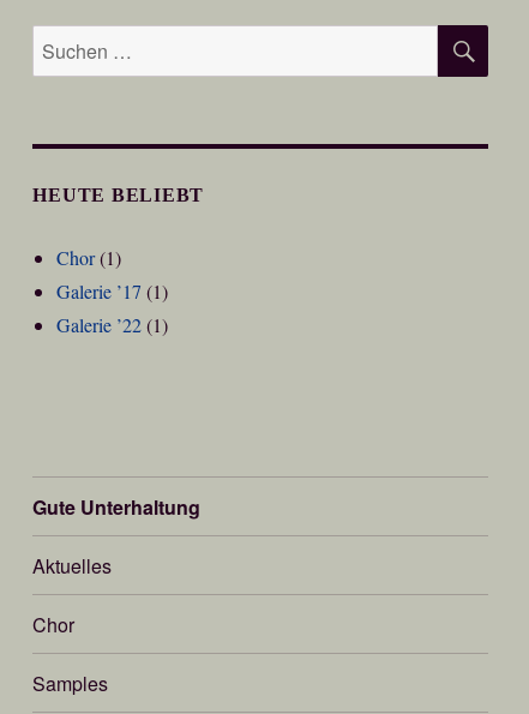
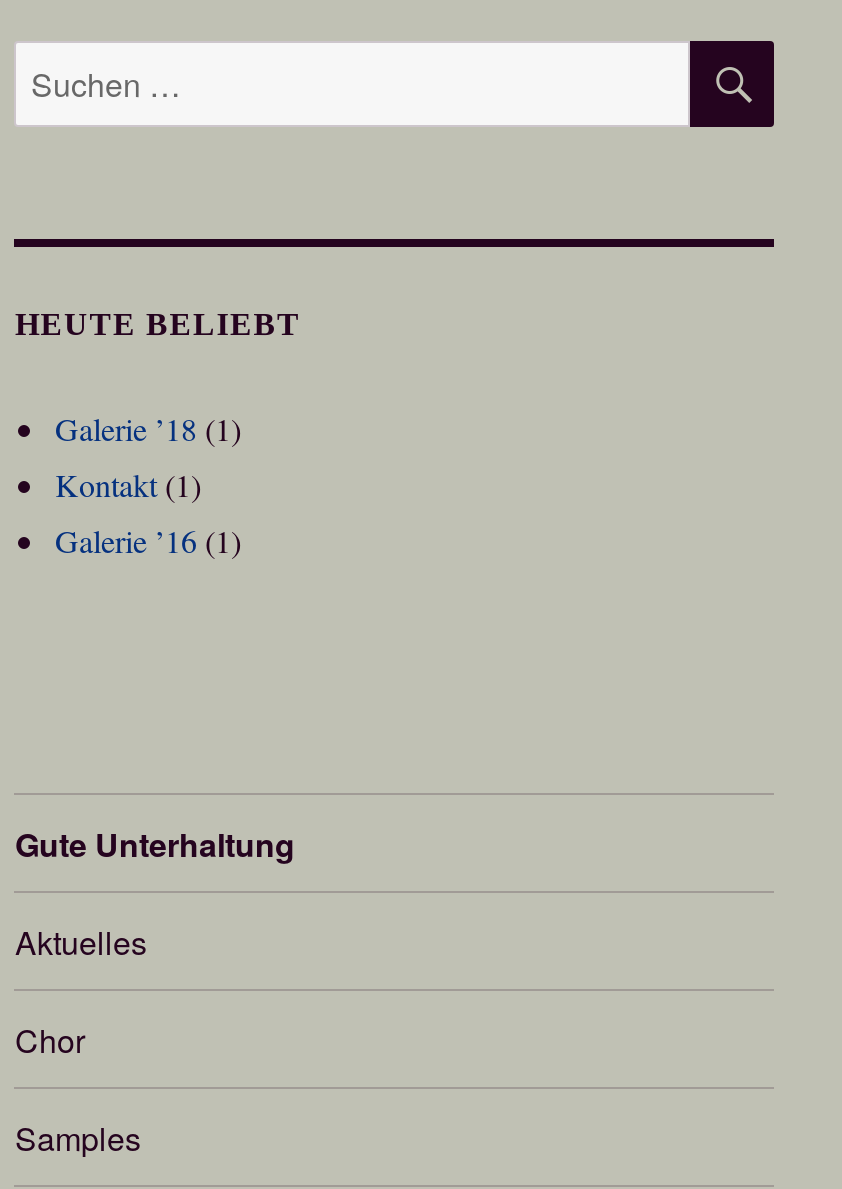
[57,245,169,338] Chor (1) | Galerie ’17 (1) | Galerie ’22 (1) -> [55,408,241,562] Galerie ’18 (1) | Kontakt (1) | Galerie ’16 (1)

